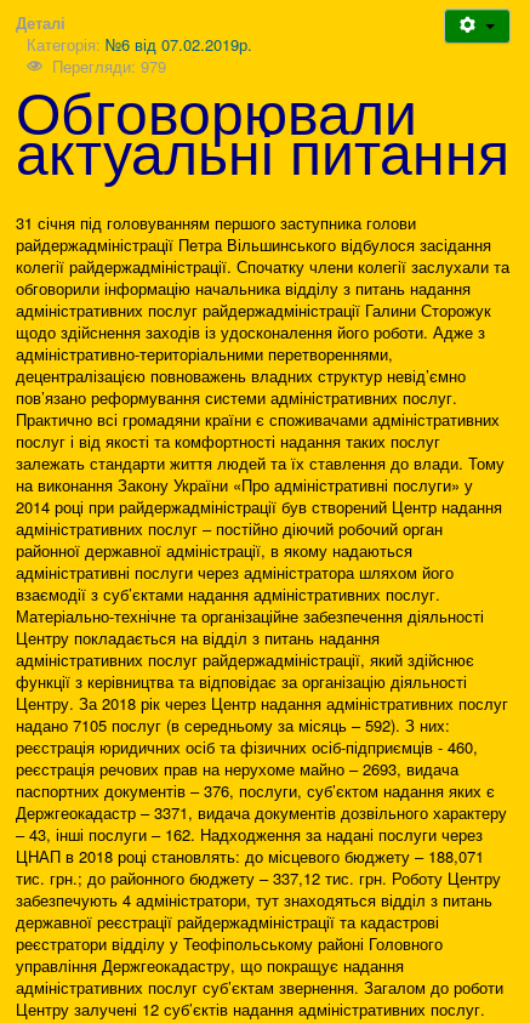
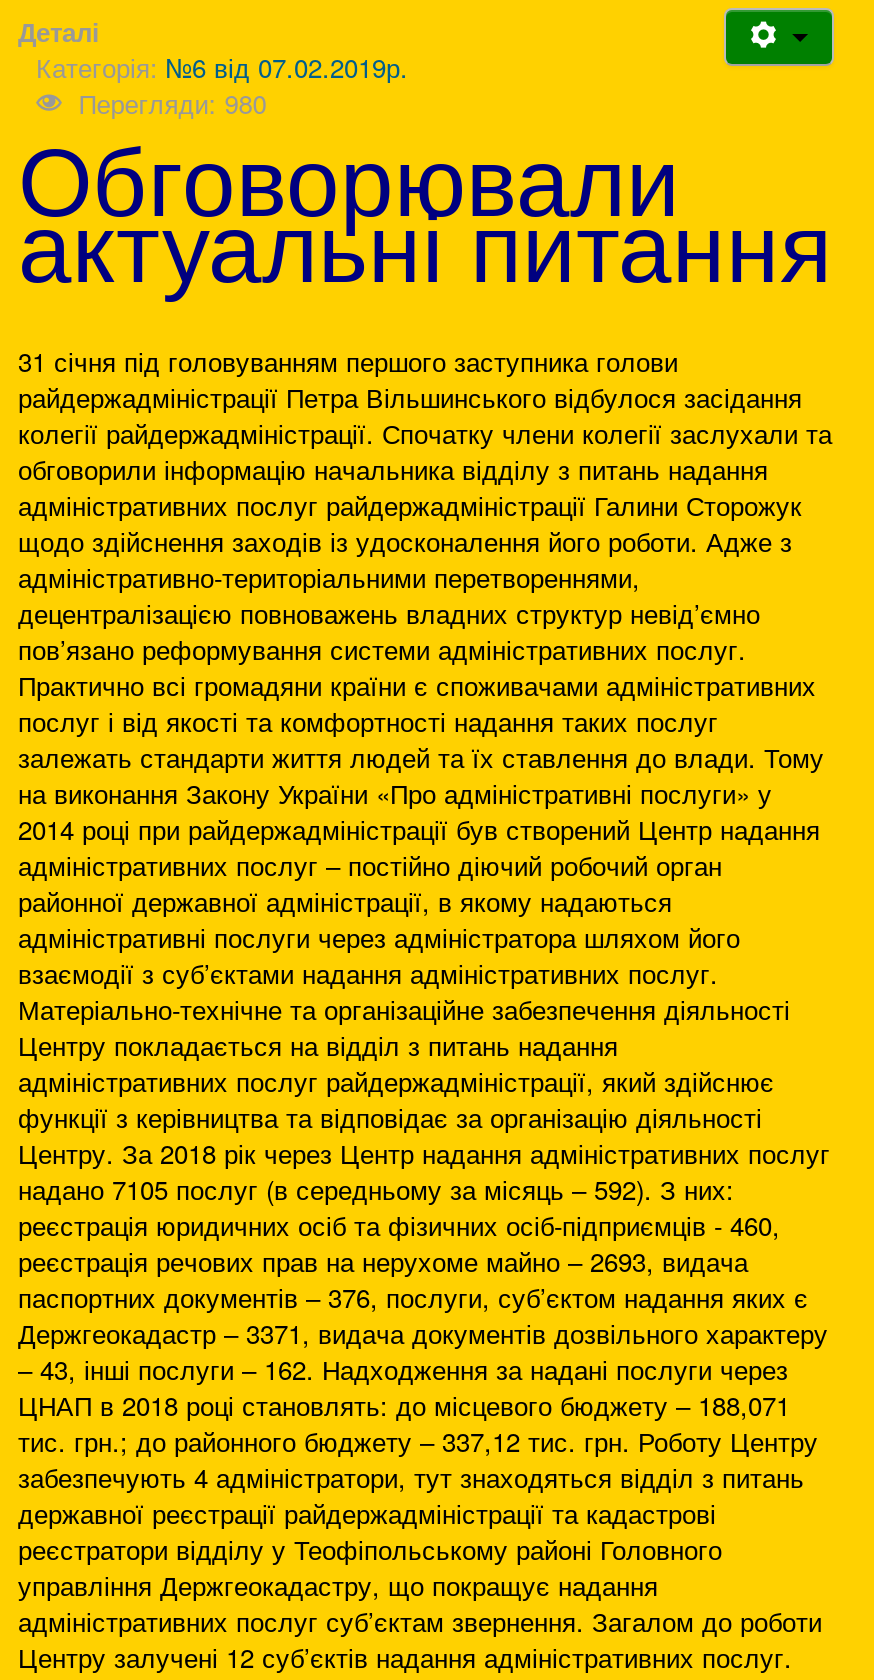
[52,55,166,78] Перегляди: 979 -> [78,85,266,123] Перегляди: 980

